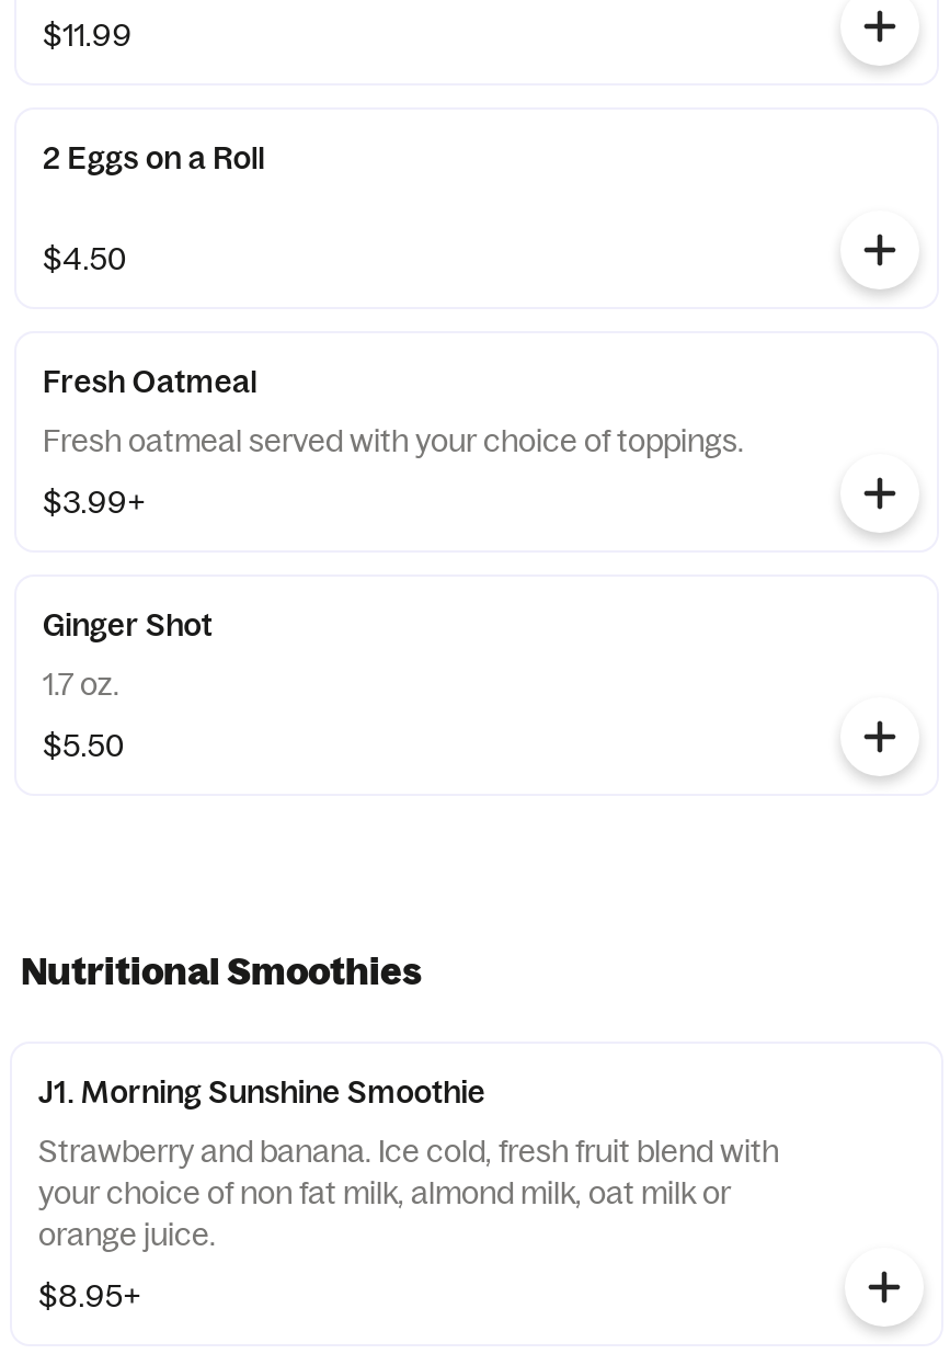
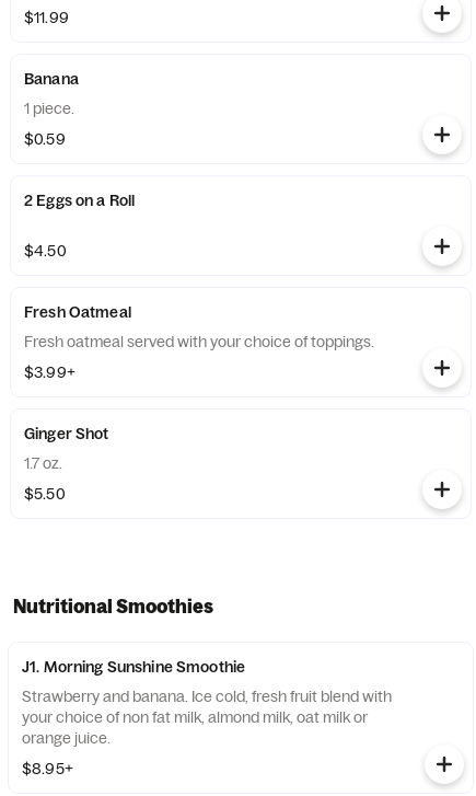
none -> [24,69,79,149] Banana | 1 piece. | $0.59

